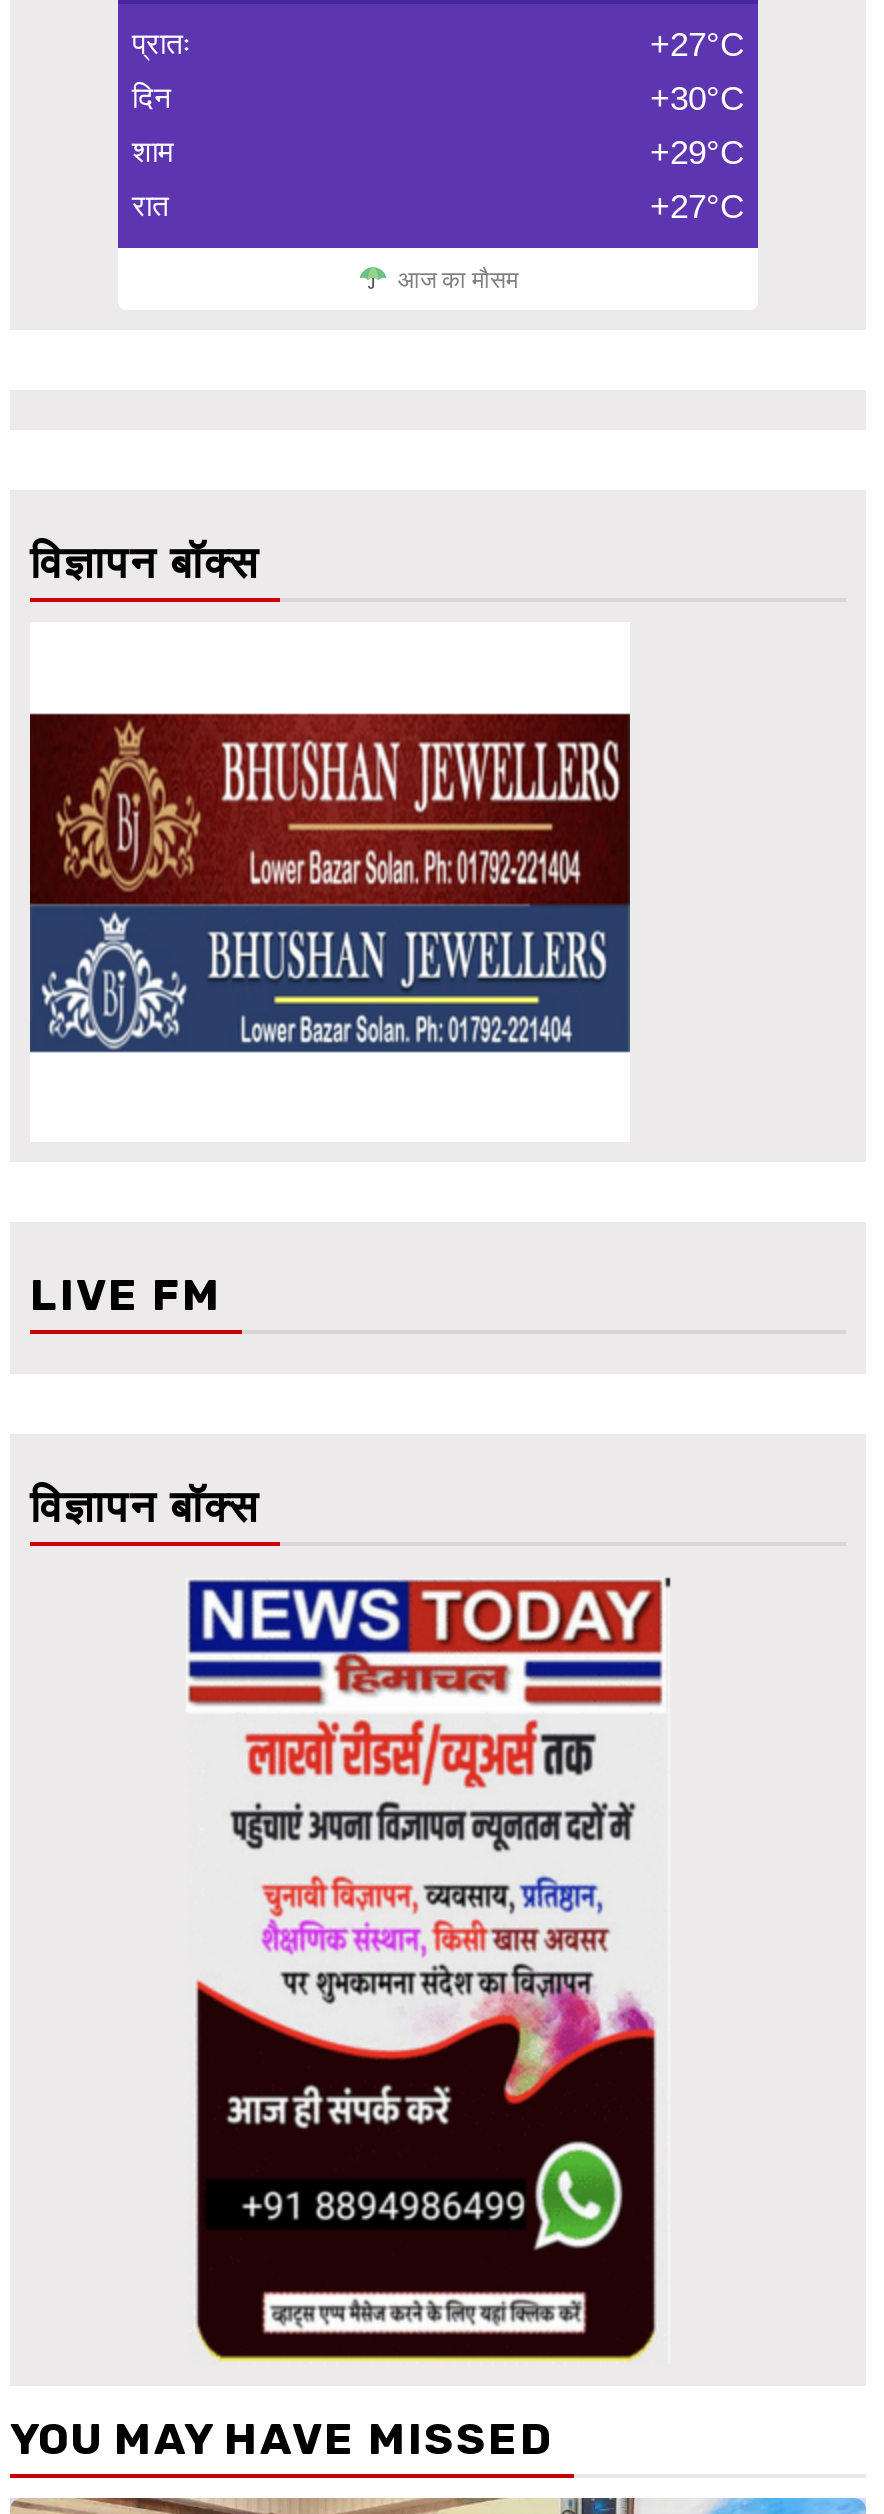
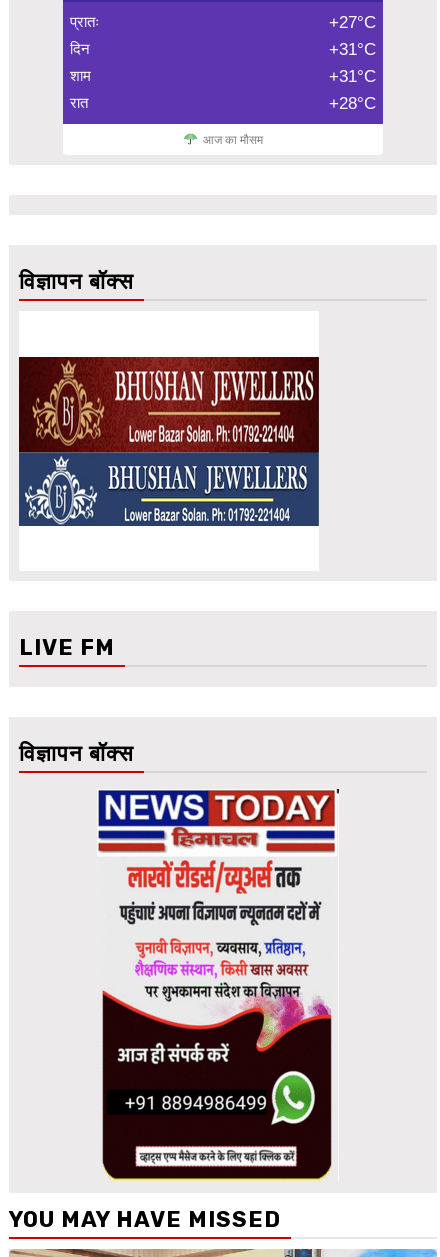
[650,80,744,118] +30°C -> [329,40,376,59] +31°C
[650,134,744,172] +29°C -> [329,67,376,86] +31°C
[650,188,744,226] +27°C -> [329,94,376,113] +28°C

